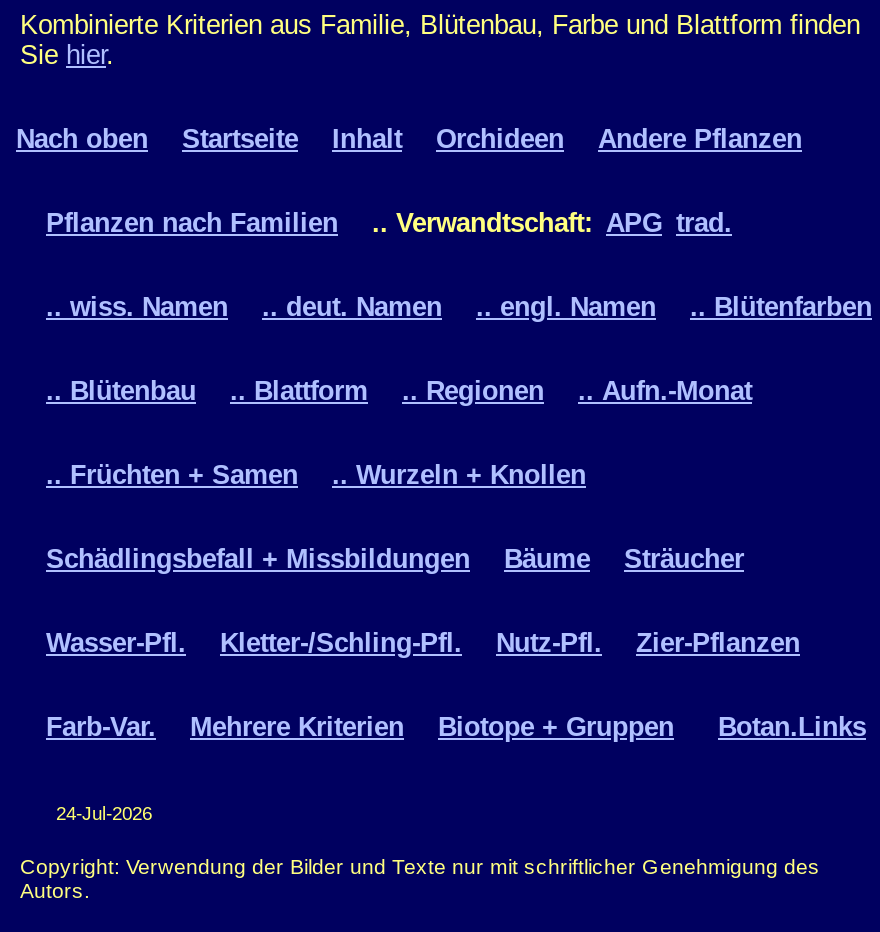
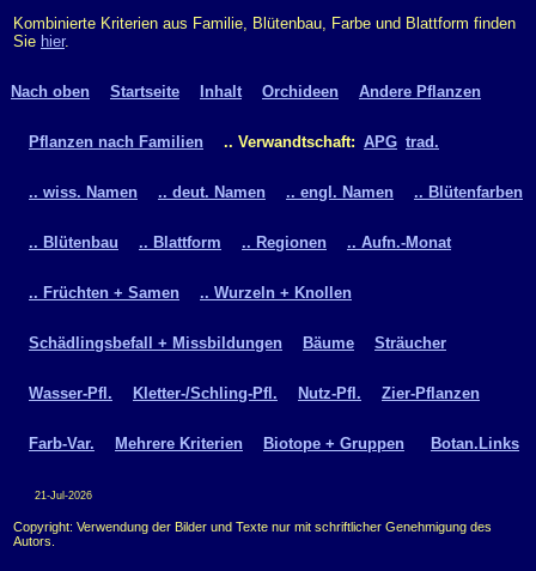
[56,803,152,823] 24-Jul-2026 -> [35,489,92,501] 21-Jul-2026

